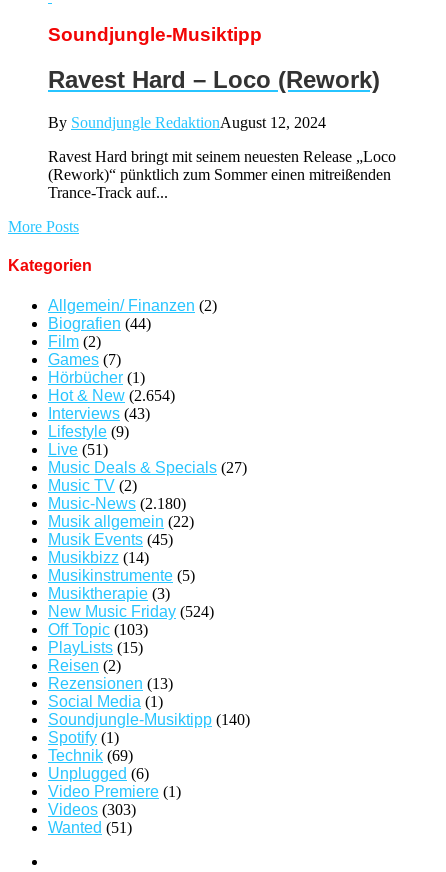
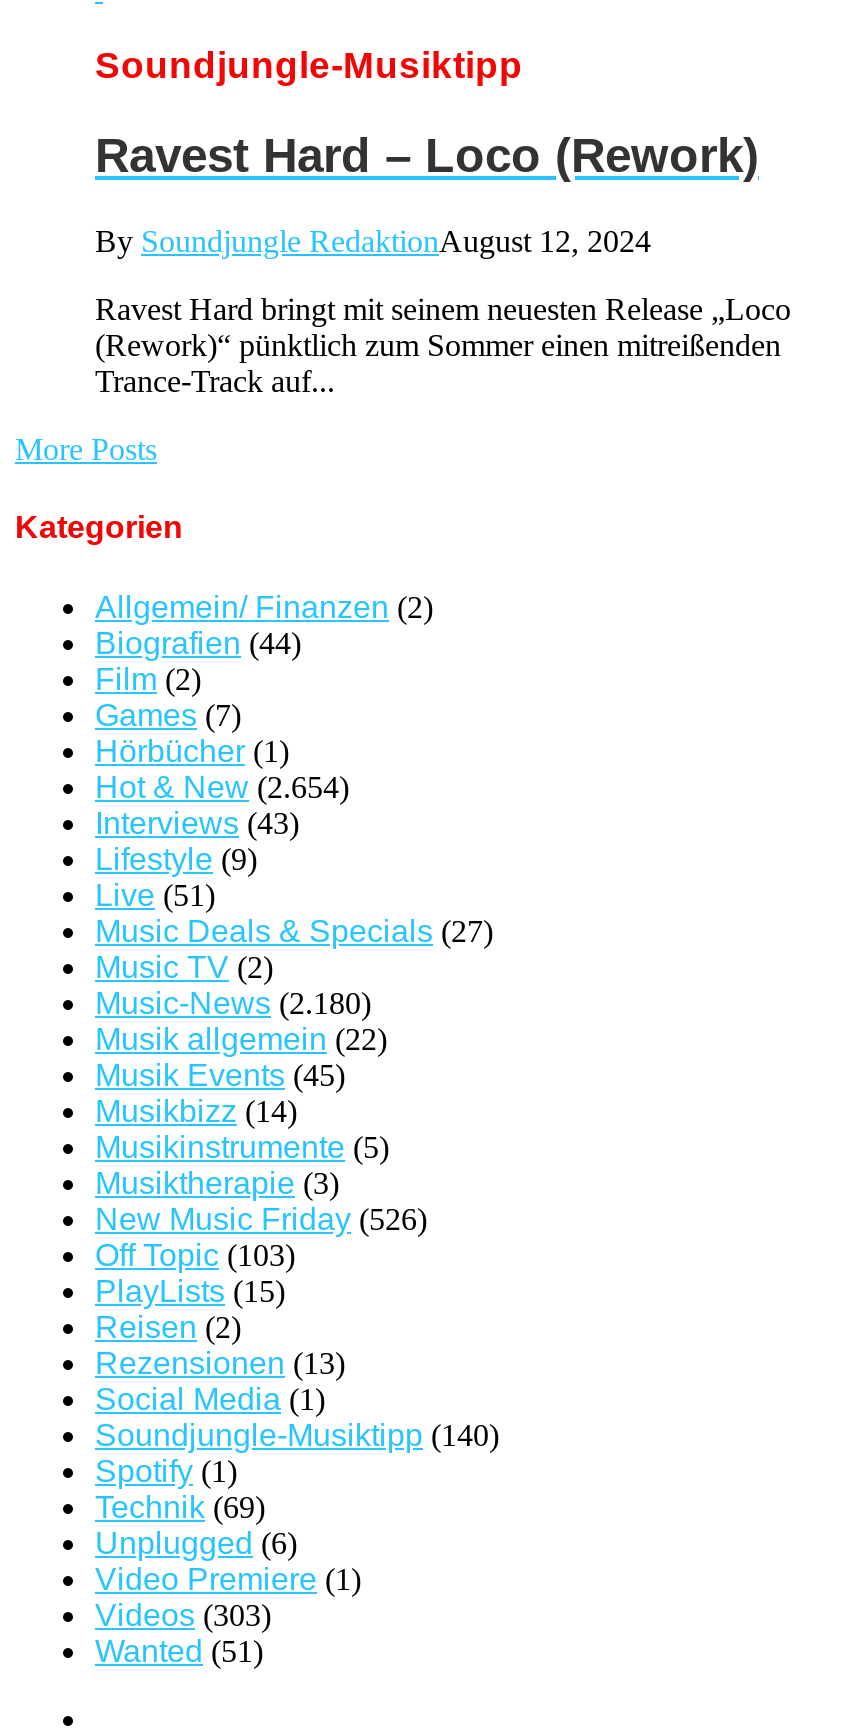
[48,603,214,620] New Music Friday (524) -> [95,1202,427,1236] New Music Friday (526)

